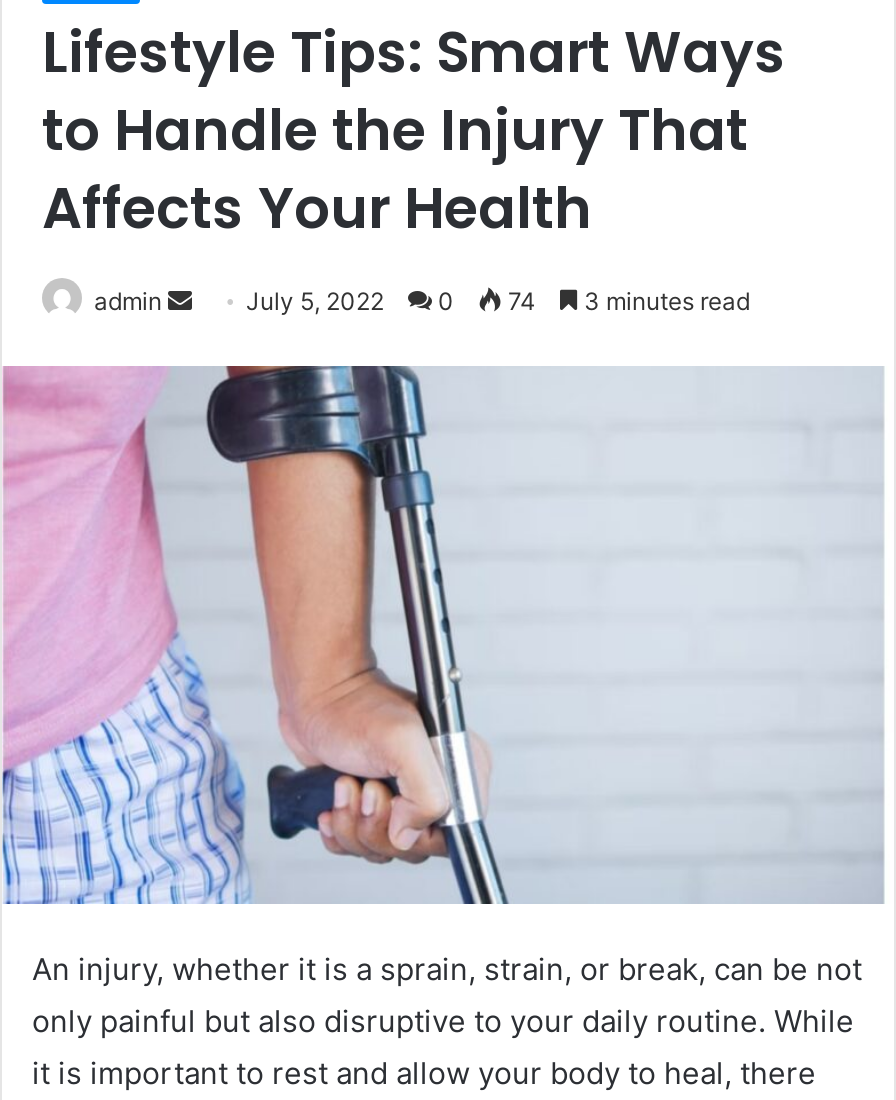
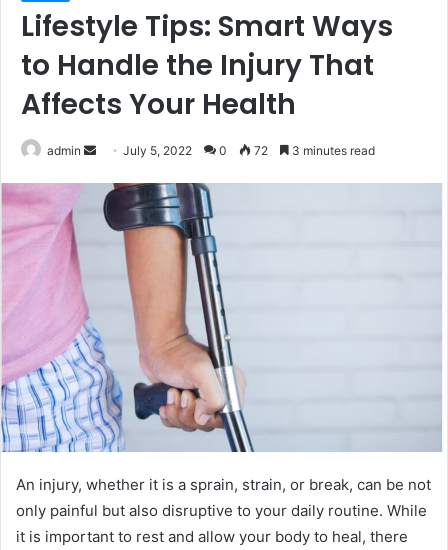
[502,286,536,316] 74 -> [251,143,268,158] 72

